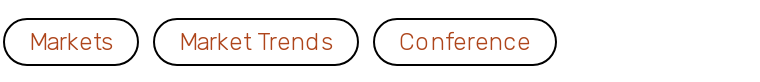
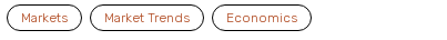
[399,28,531,56] Conference -> [226,10,297,25] Economics

